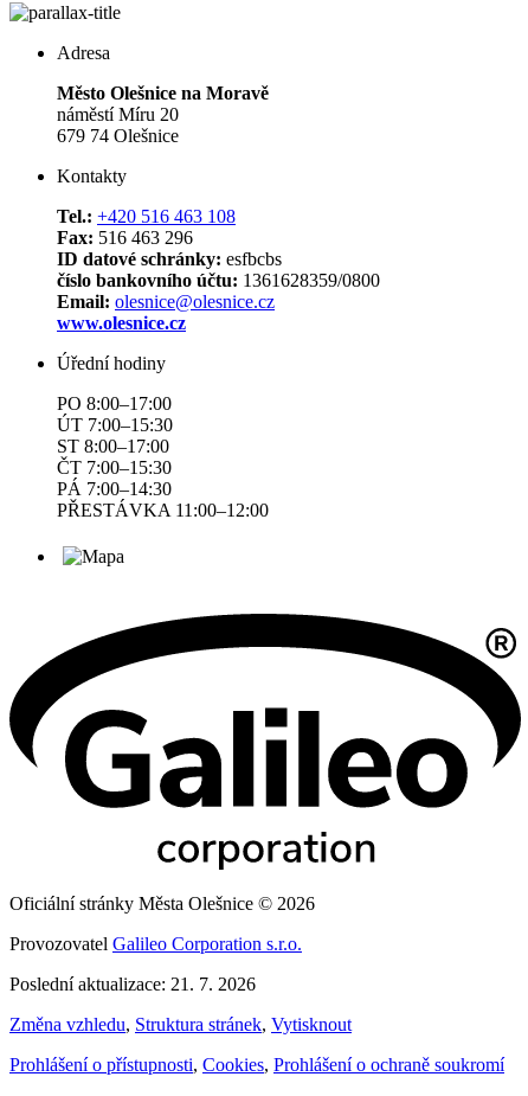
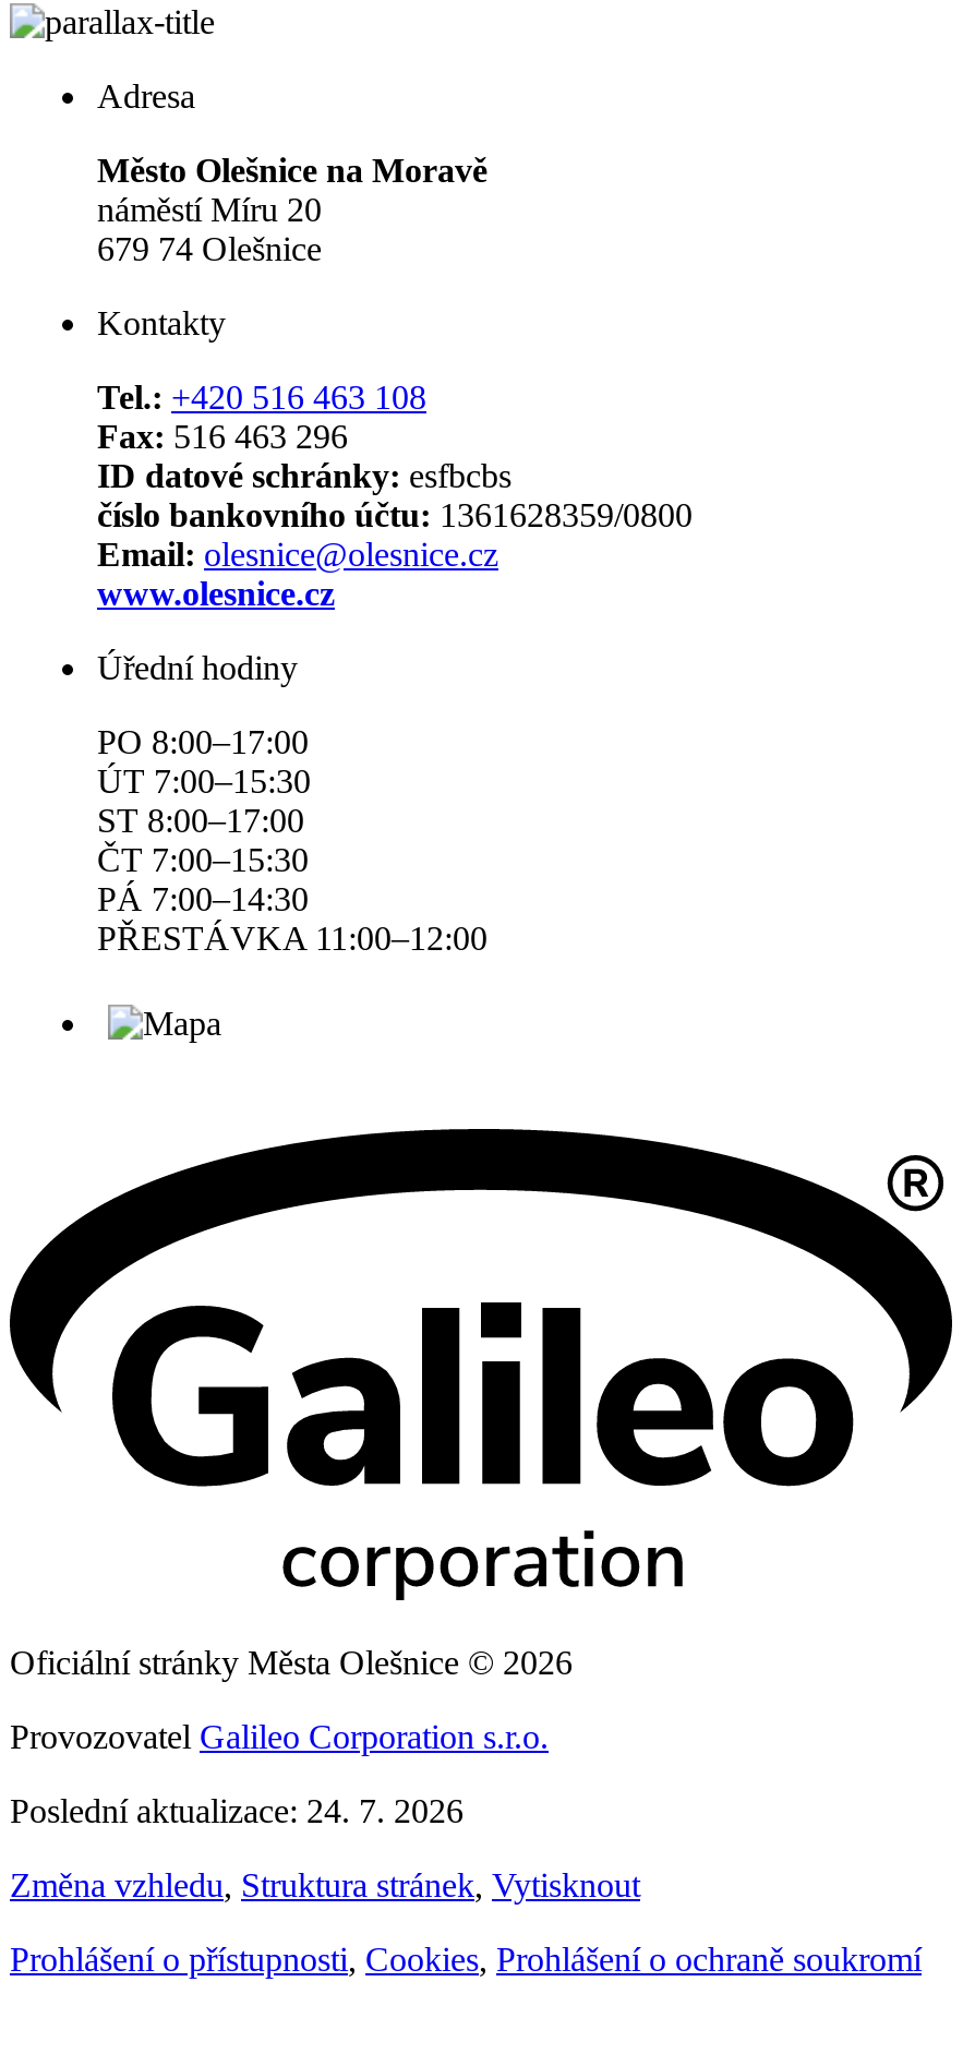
[9,974,256,994] Poslední aktualizace: 21. 7. 2026 -> [10,1792,464,1829] Poslední aktualizace: 24. 7. 2026

